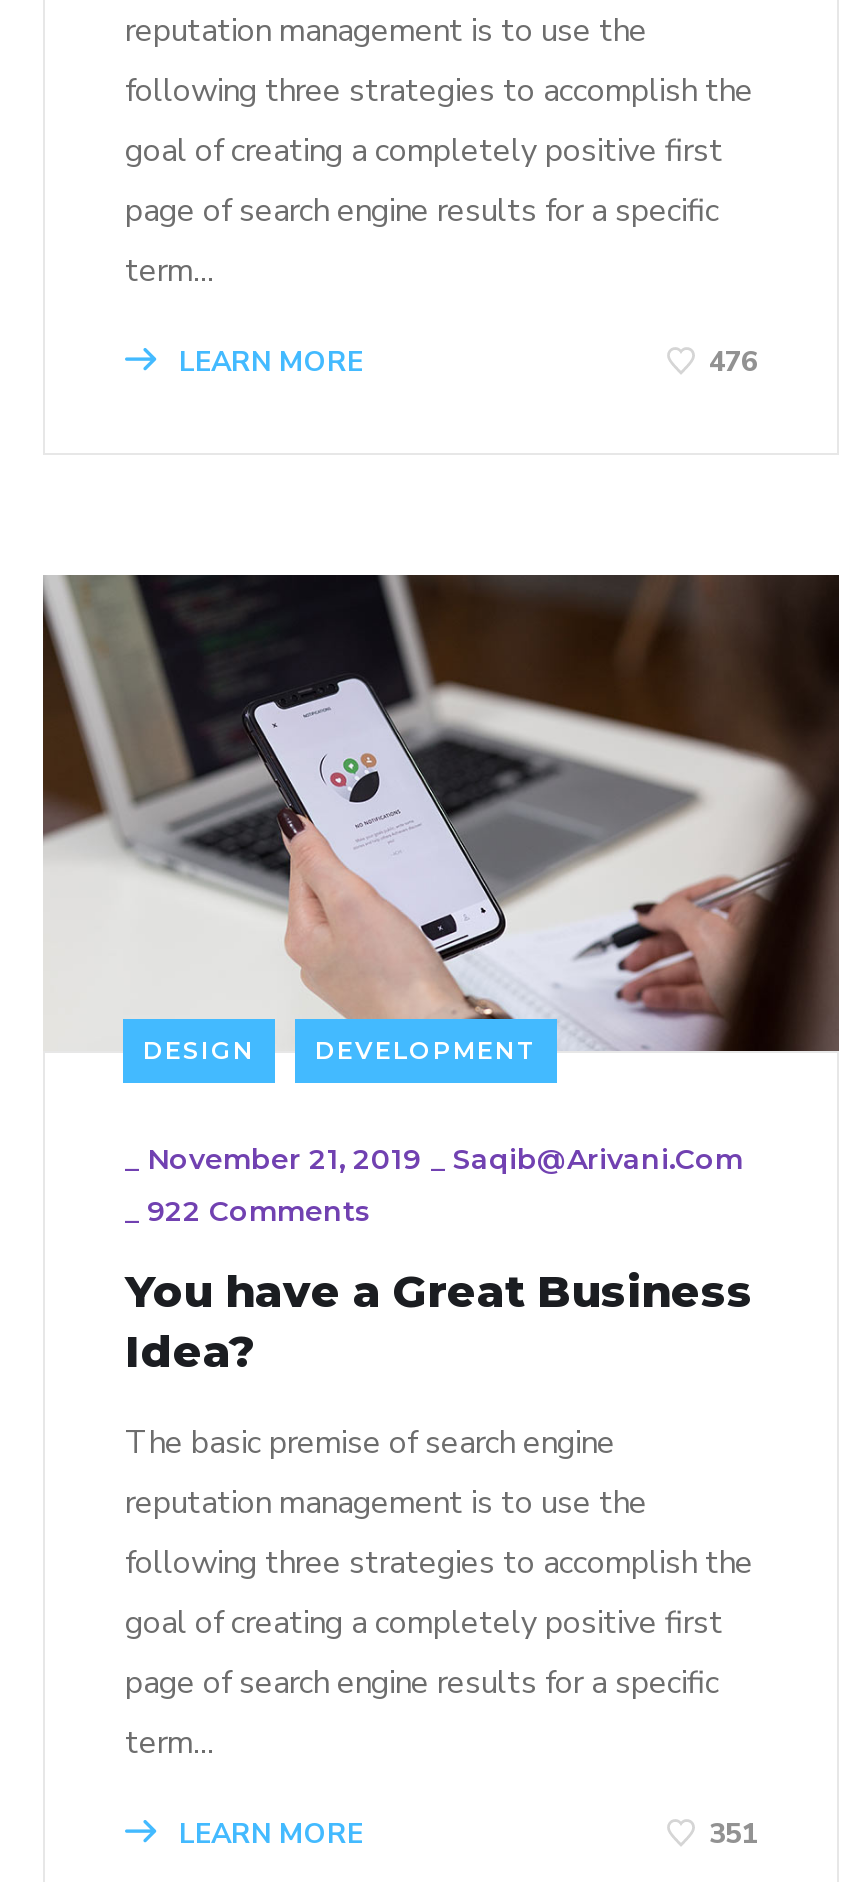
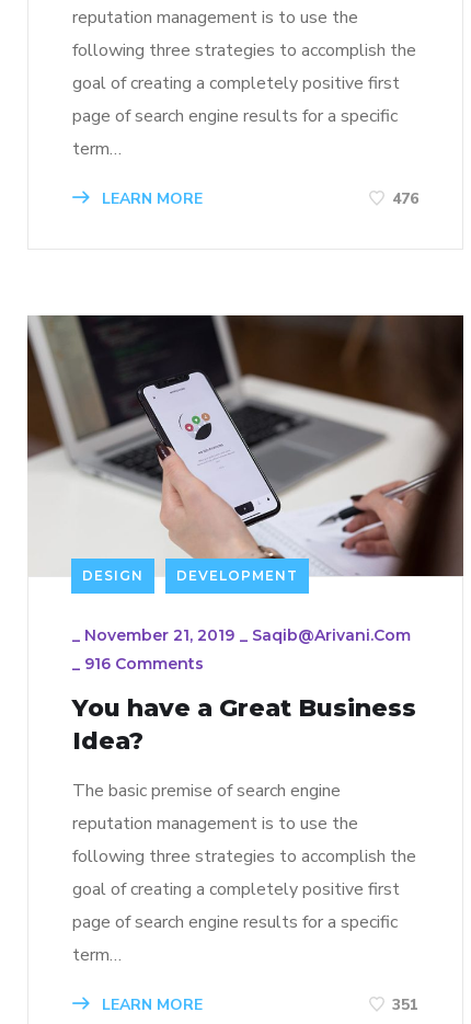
[125,1193,371,1229] _ 922 Comments -> [72,653,204,673] _ 916 Comments

